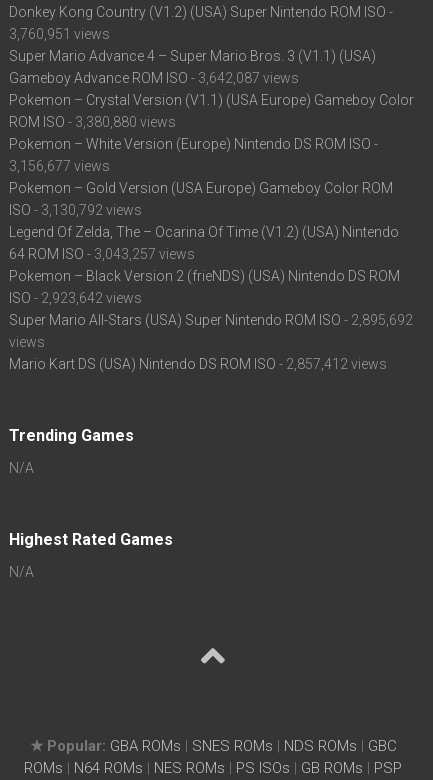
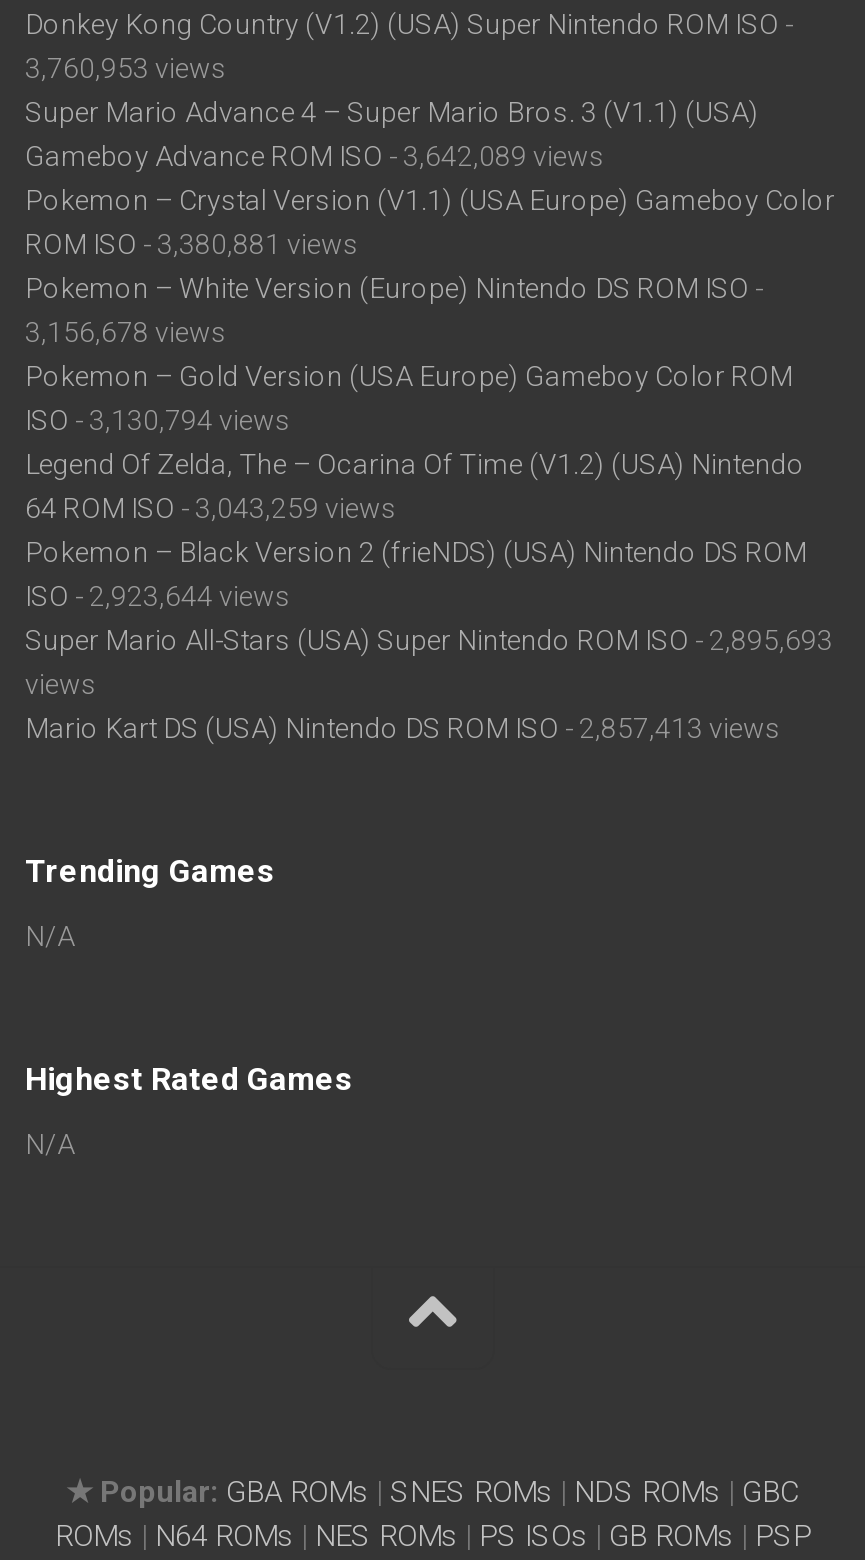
[9,26,110,42] 3,760,951 views -> [25,52,227,84] 3,760,953 views
[9,70,299,86] Gameboy Advance ROM ISO - 3,642,087 views -> [25,140,605,172] Gameboy Advance ROM ISO - 3,642,089 views
[9,114,176,130] ROM ISO - 3,380,880 views -> [25,228,359,260] ROM ISO - 3,380,881 views
[9,158,110,174] 3,156,677 views -> [25,316,227,348] 3,156,678 views
[9,202,142,218] ISO - 3,130,792 views -> [25,404,291,436] ISO - 3,130,794 views
[9,246,195,262] 64 ROM ISO - 3,043,257 views -> [25,492,397,524] 64 ROM ISO - 3,043,259 views
[9,290,142,306] ISO - 2,923,642 views -> [25,580,291,612] ISO - 2,923,644 views
[9,312,413,328] Super Mario All-Stars (USA) Super Nintendo ROM ISO - 2,895,692 -> [25,624,833,656] Super Mario All-Stars (USA) Super Nintendo ROM ISO - 2,895,693
[9,356,387,372] Mario Kart DS (USA) Nintendo DS ROM ISO - 2,857,412 views -> [25,712,781,744] Mario Kart DS (USA) Nintendo DS ROM ISO - 2,857,413 views

